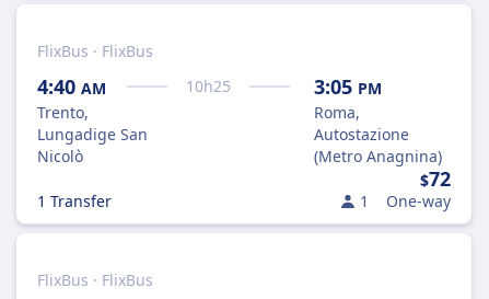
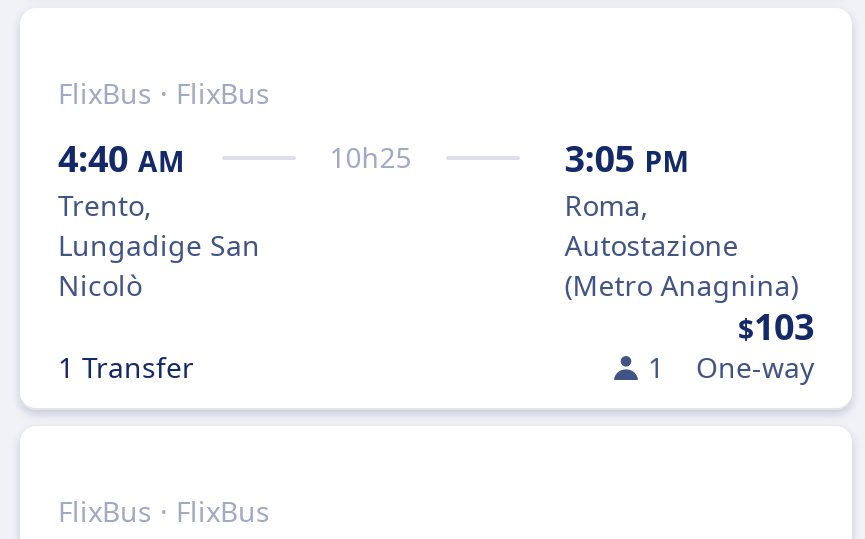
[420,165,451,192] $72 -> [738,302,814,350] $103

